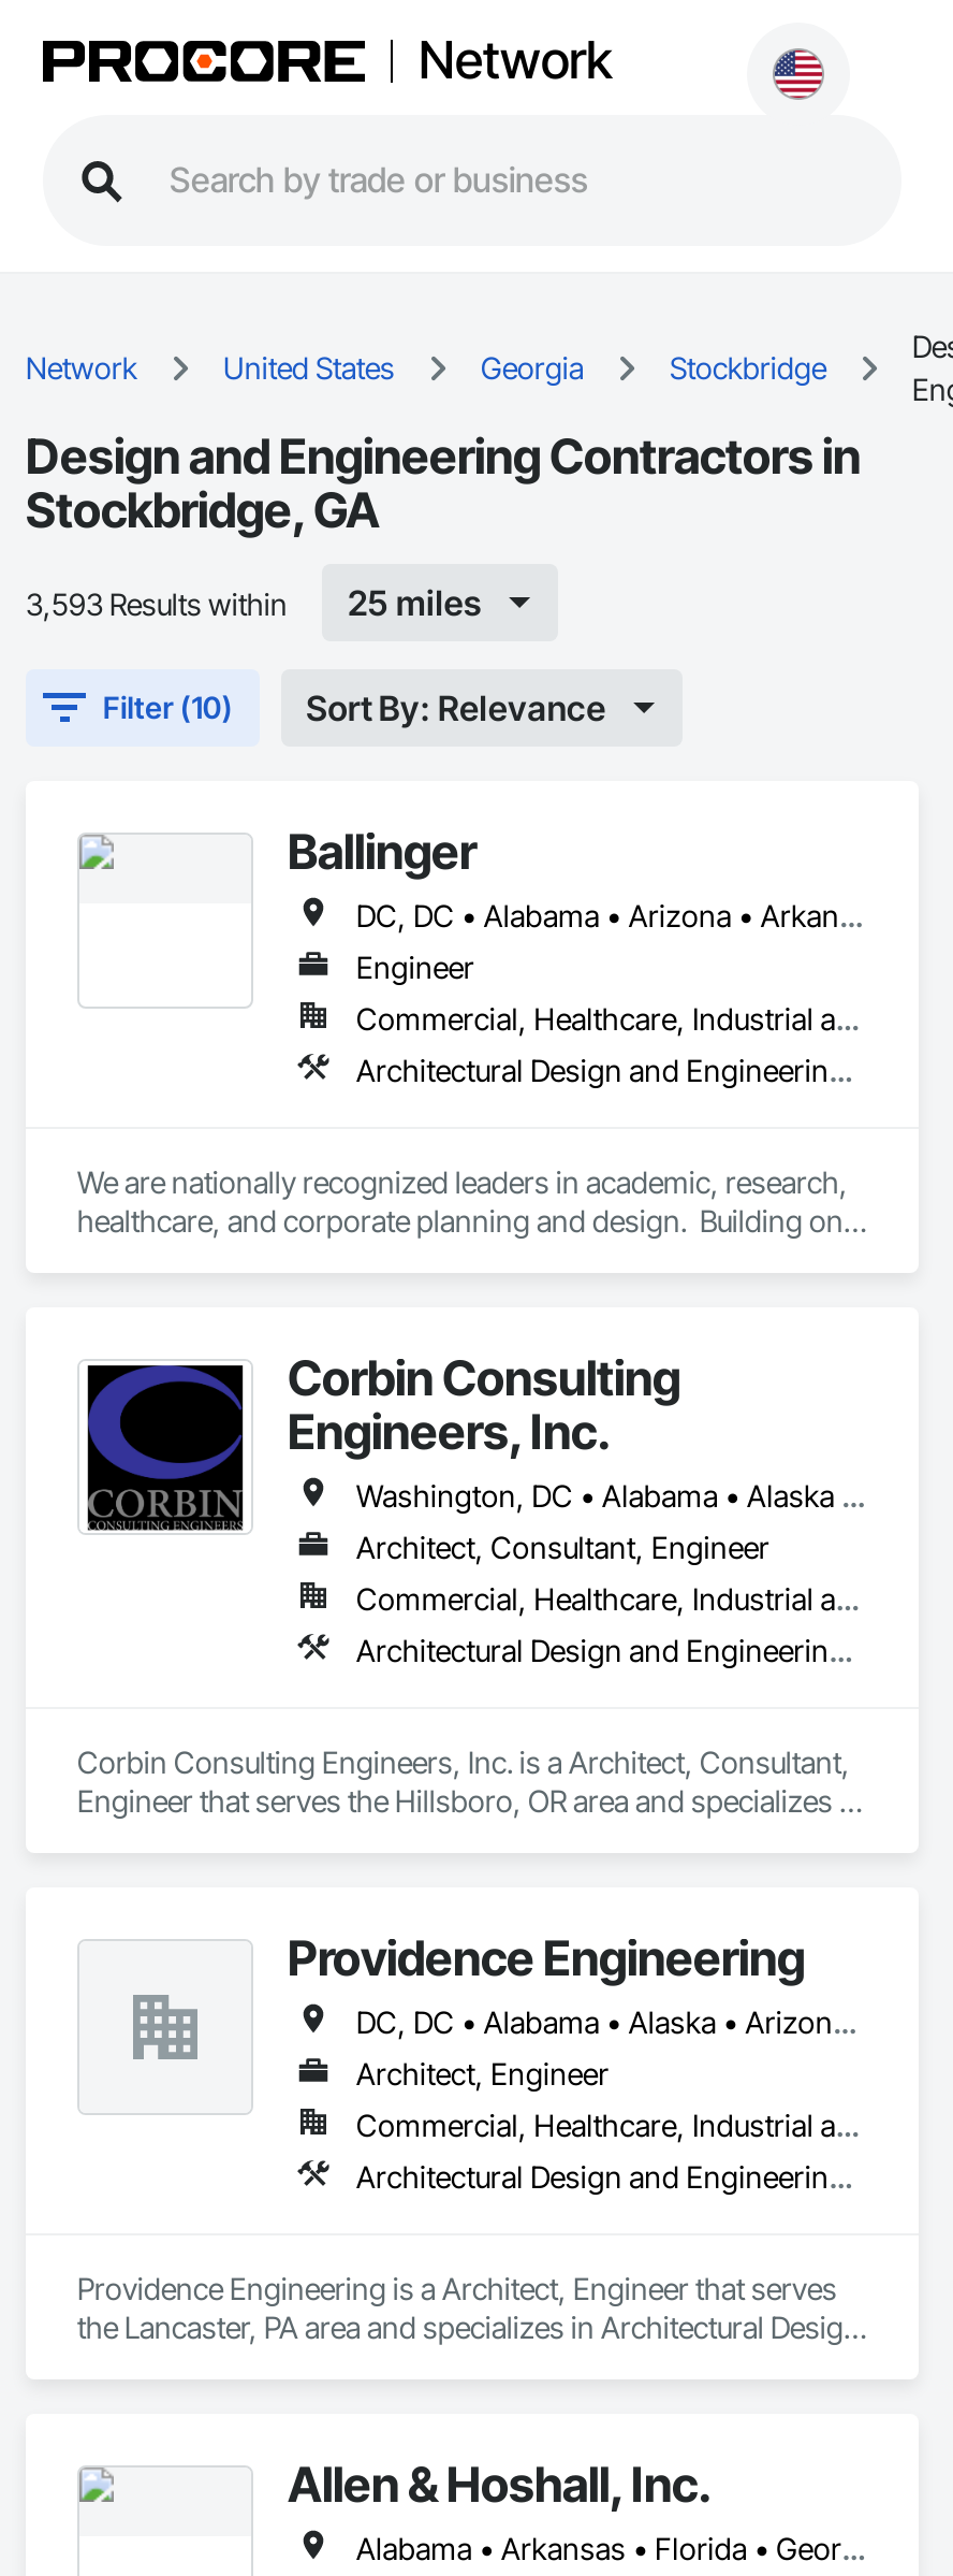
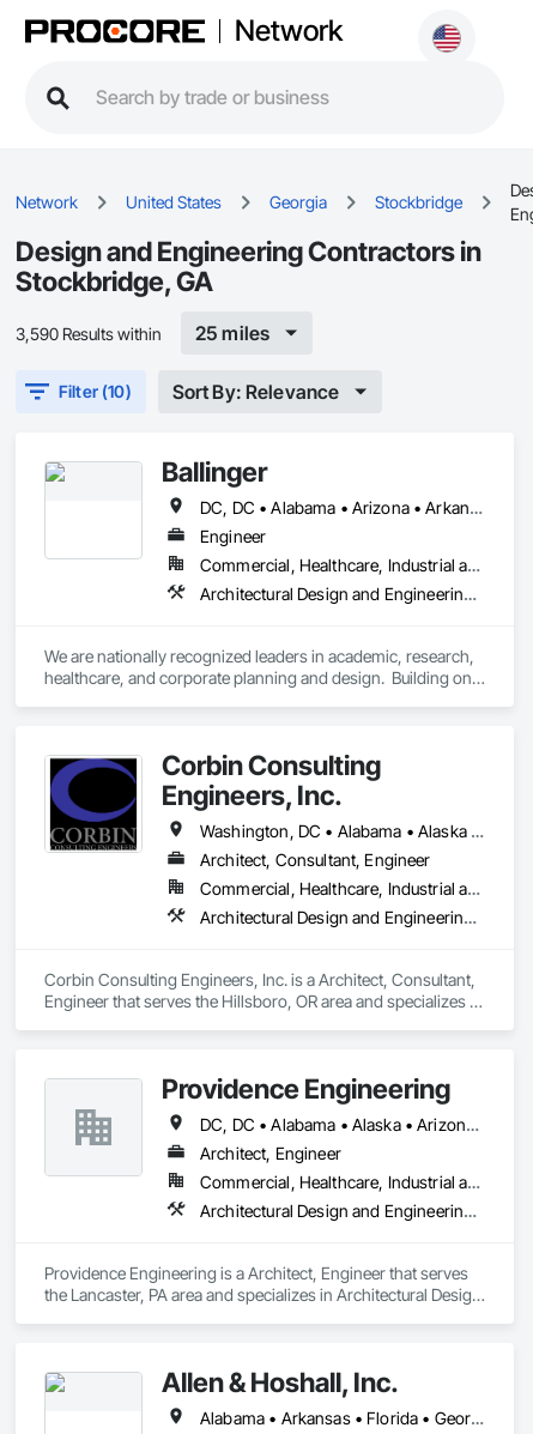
[26,584,288,621] 3,593 Results within -> [16,323,162,343] 3,590 Results within

